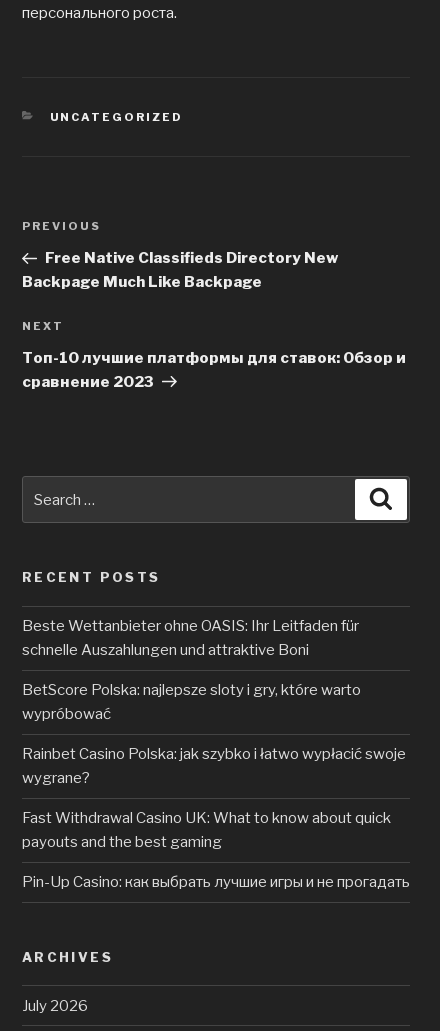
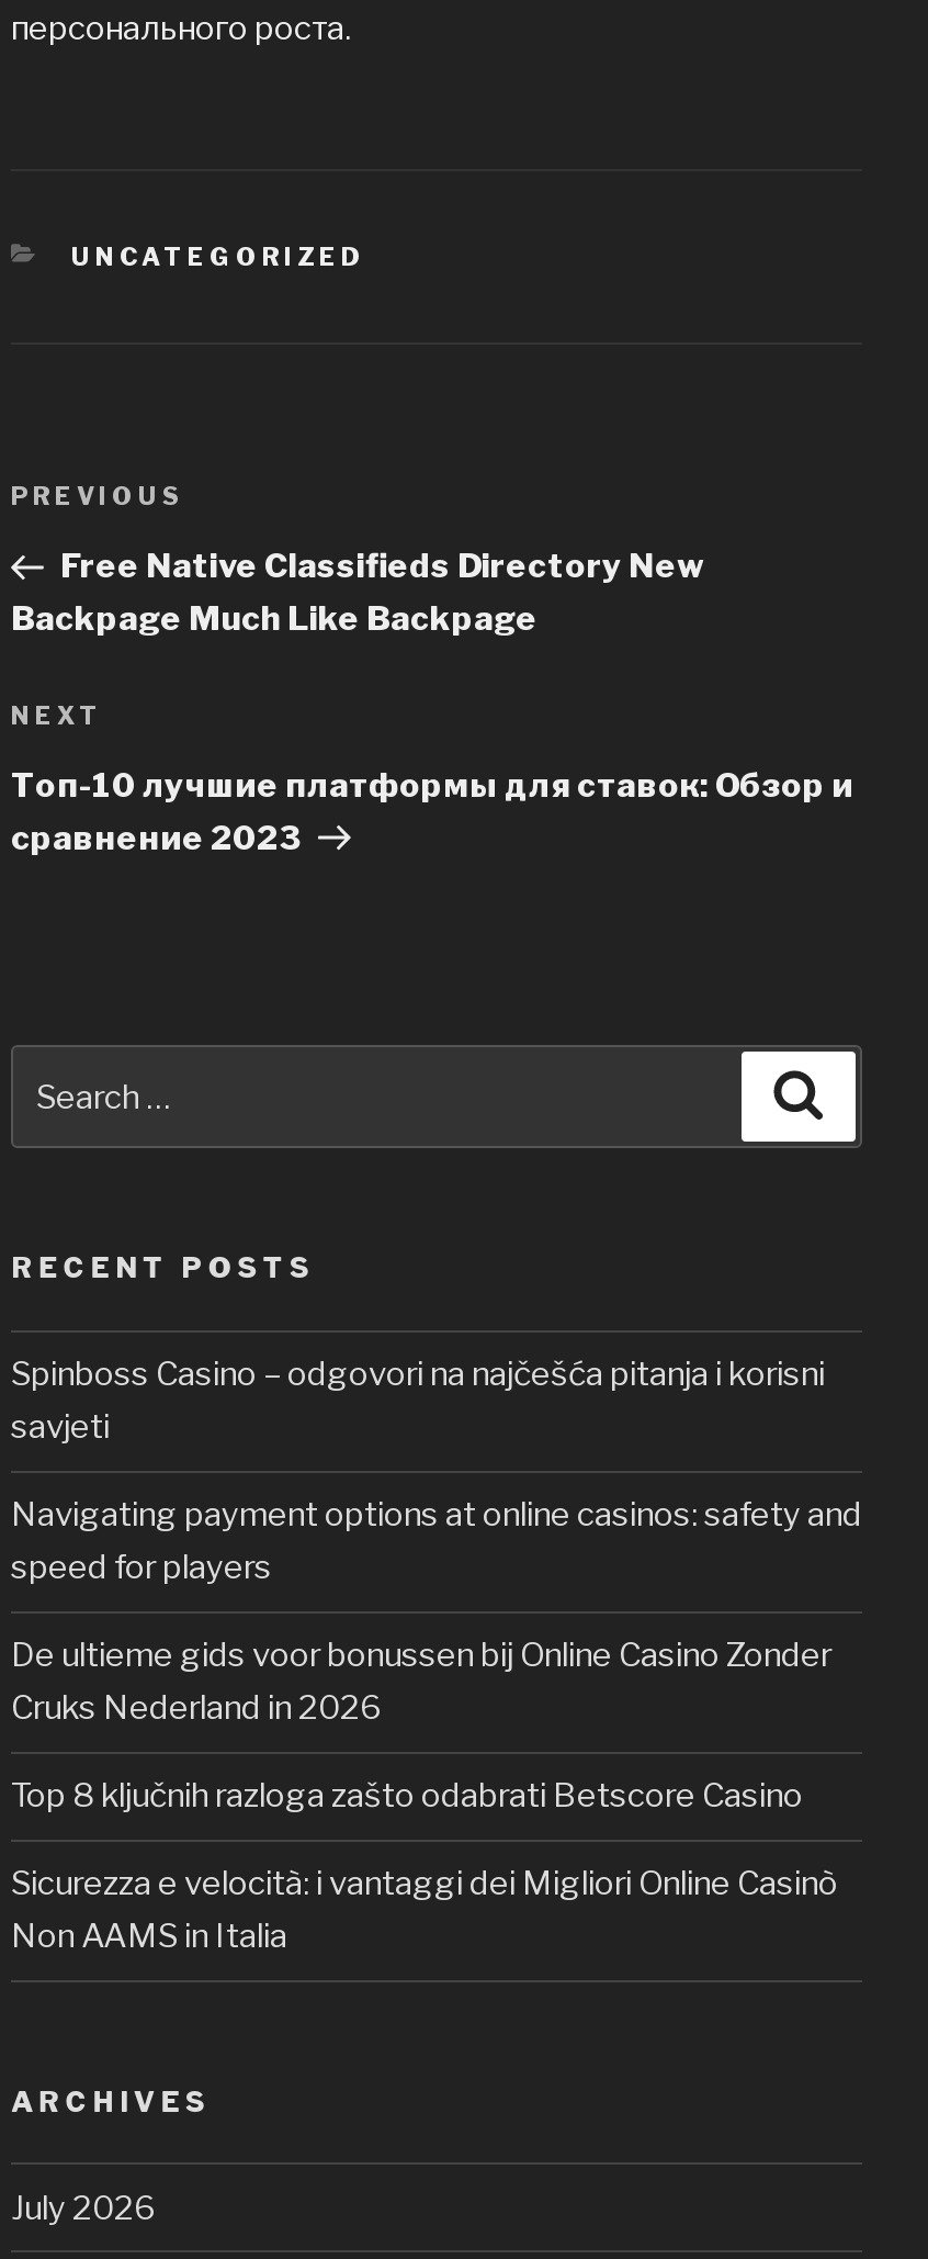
[22,617,359,659] Beste Wettanbieter ohne OASIS: Ihr Leitfaden für | schnelle Auszahlungen und attraktive Boni -> [11,1355,825,1447] Spinboss Casino – odgovori na najčešća pitanja i korisni | savjeti
[22,681,361,723] BetScore Polska: najlepsze sloty i gry, które warto | wypróbować -> [11,1495,862,1588] Navigating payment options at online casinos: safety and | speed for players
[22,745,406,787] Rainbet Casino Polska: jak szybko i łatwo wypłacić swoje | wygrane? -> [11,1636,831,1728] De ultieme gids voor bonussen bij Online Casino Zonder | Cruks Nederland in 2026
[22,809,391,851] Fast Withdrawal Casino UK: What to know about quick | payouts and the best gaming -> [11,1776,803,1816] Top 8 ključnih razloga zašto odabrati Betscore Casino
[22,873,410,891] Pin-Up Casino: как выбрать лучшие игры и не прогадать -> [11,1864,838,1956] Sicurezza e velocità: i vantaggi dei Migliori Online Casinò | Non AAMS in Italia

